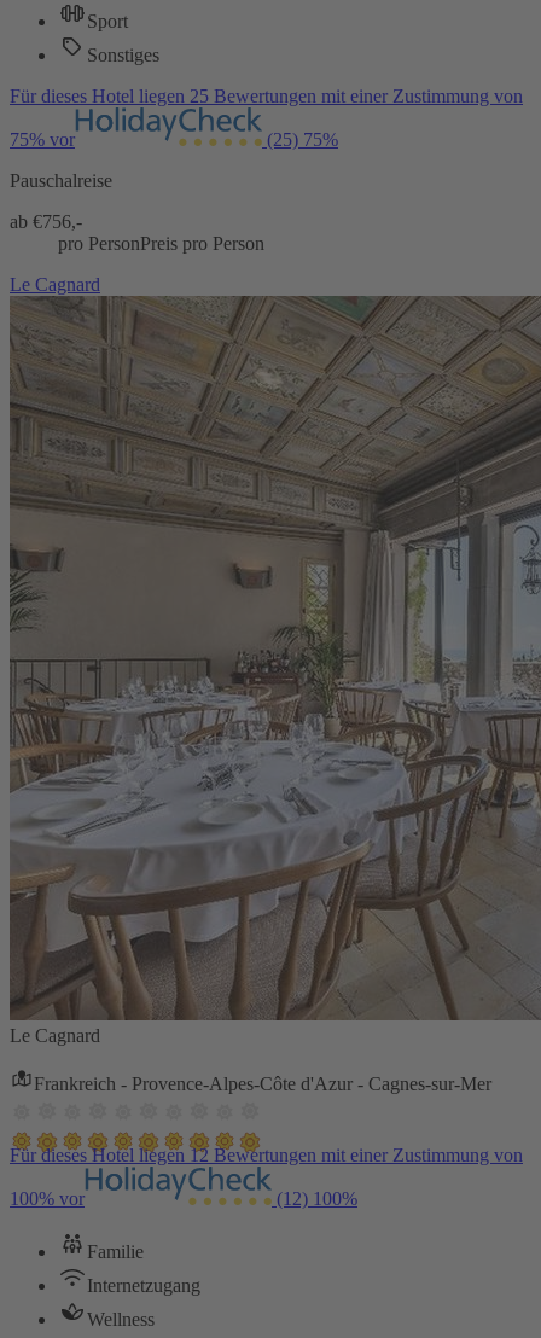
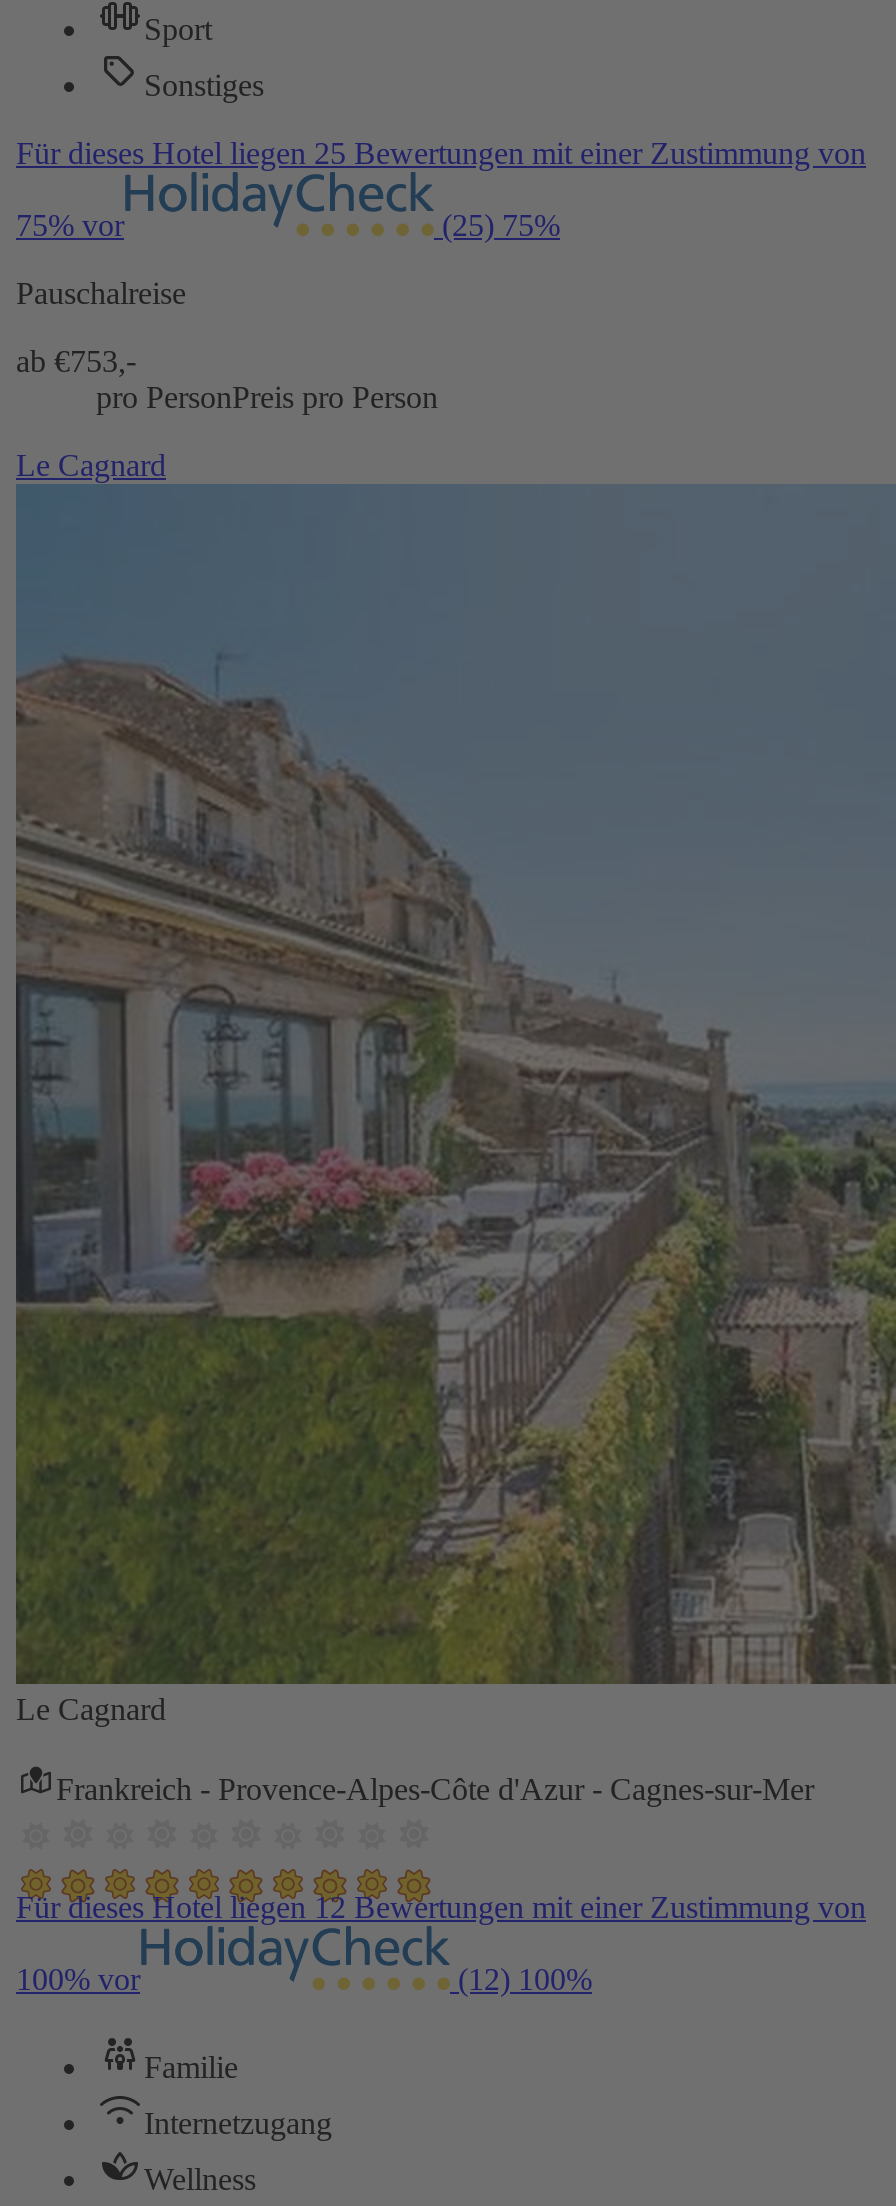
[10,211,82,232] ab €756,- -> [16,344,136,378] ab €753,-
[8,295,537,1022] [image] -> [14,482,890,1686] [image]

